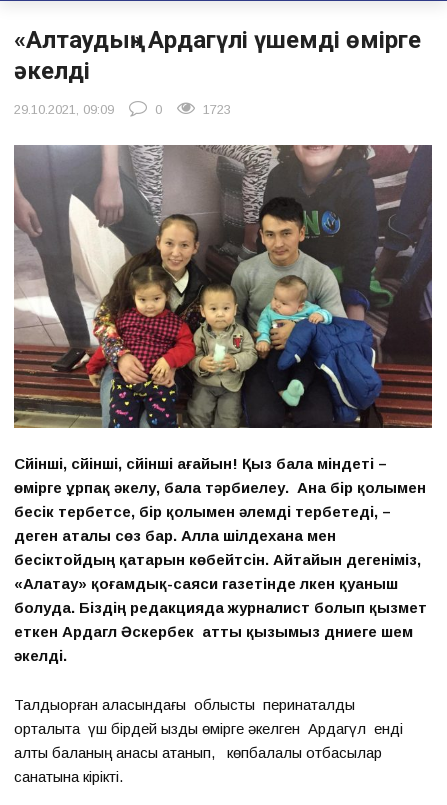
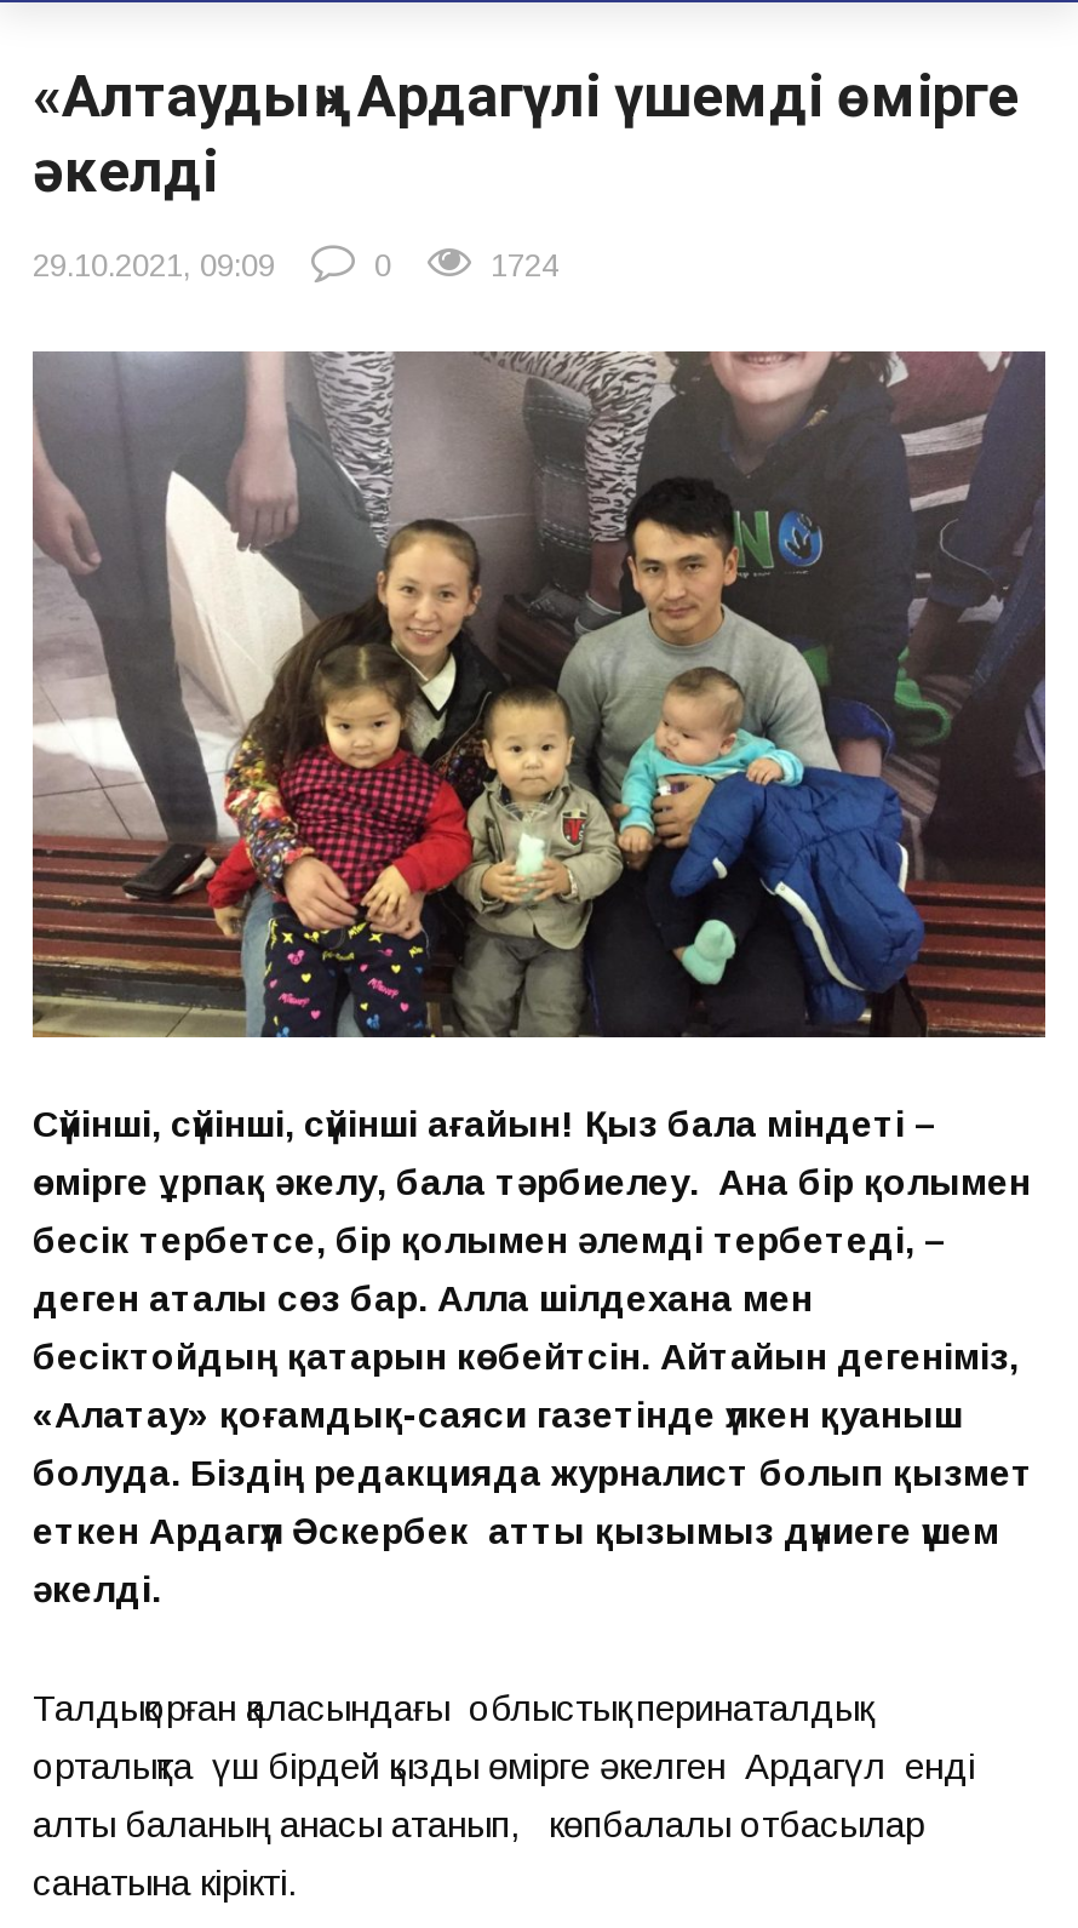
[203,102,231,117] 1723 -> [491,247,558,284] 1724

